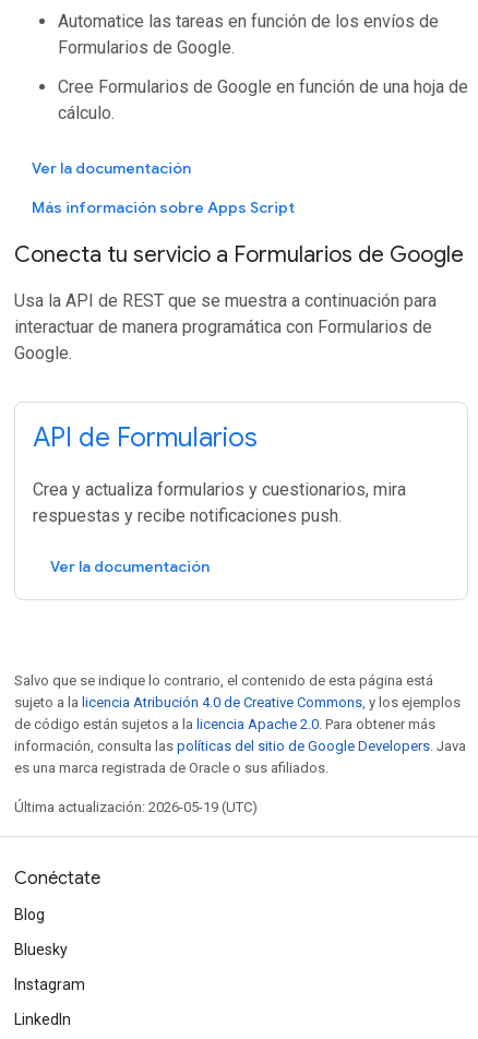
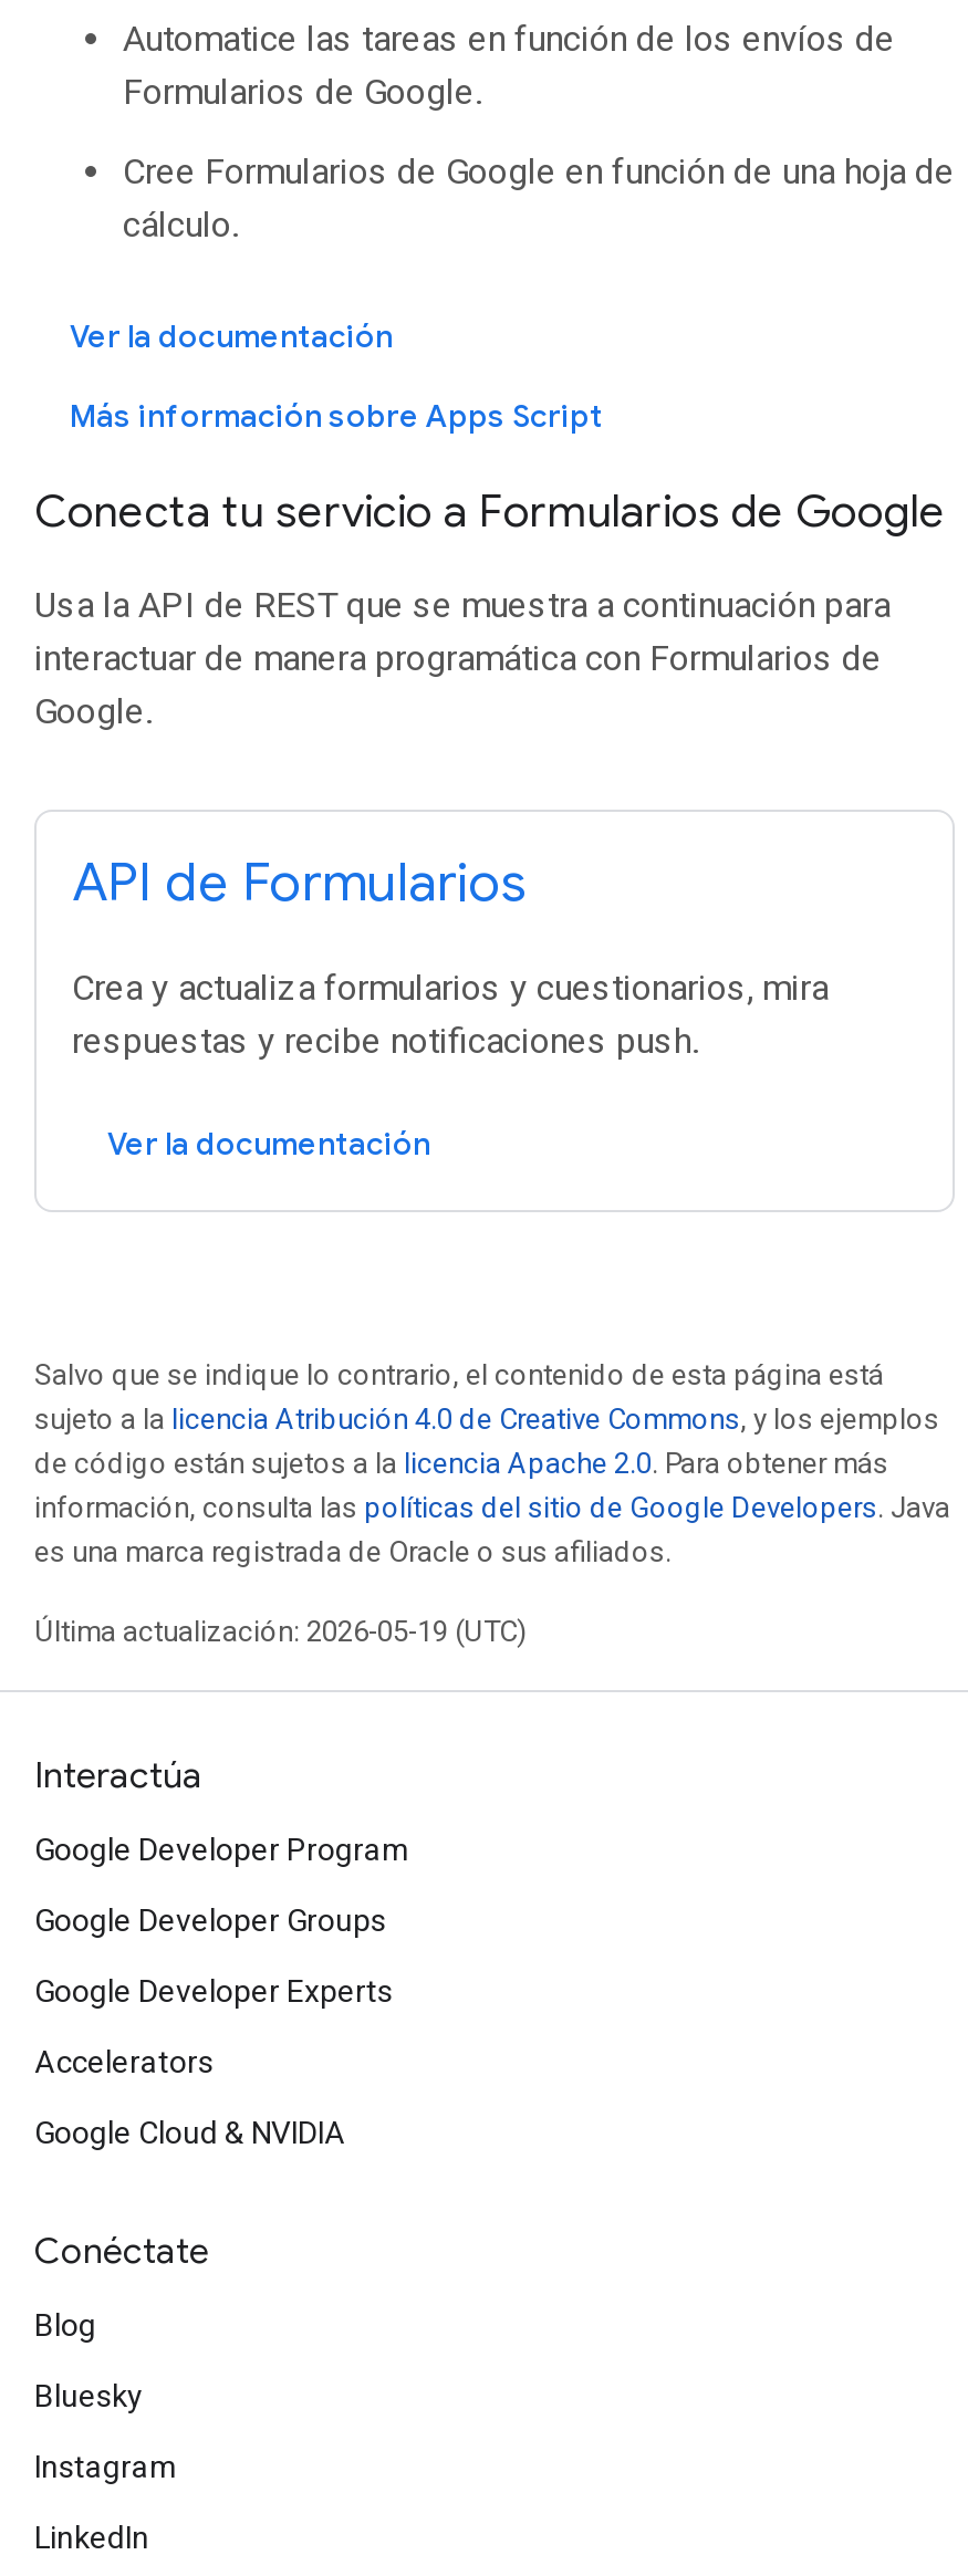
none -> [34,1754,410,2150] Interactúa | Google Developer Program | Google Developer Groups | Google Developer Experts | Accelerators | Google Cloud & NVIDIA

